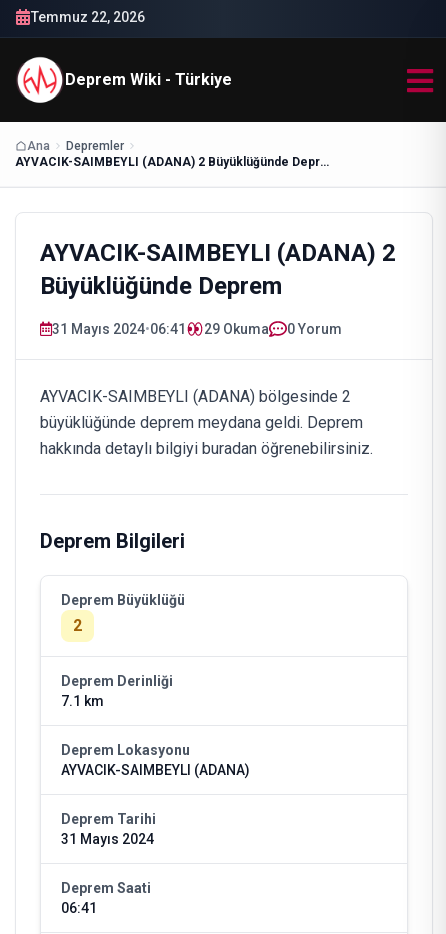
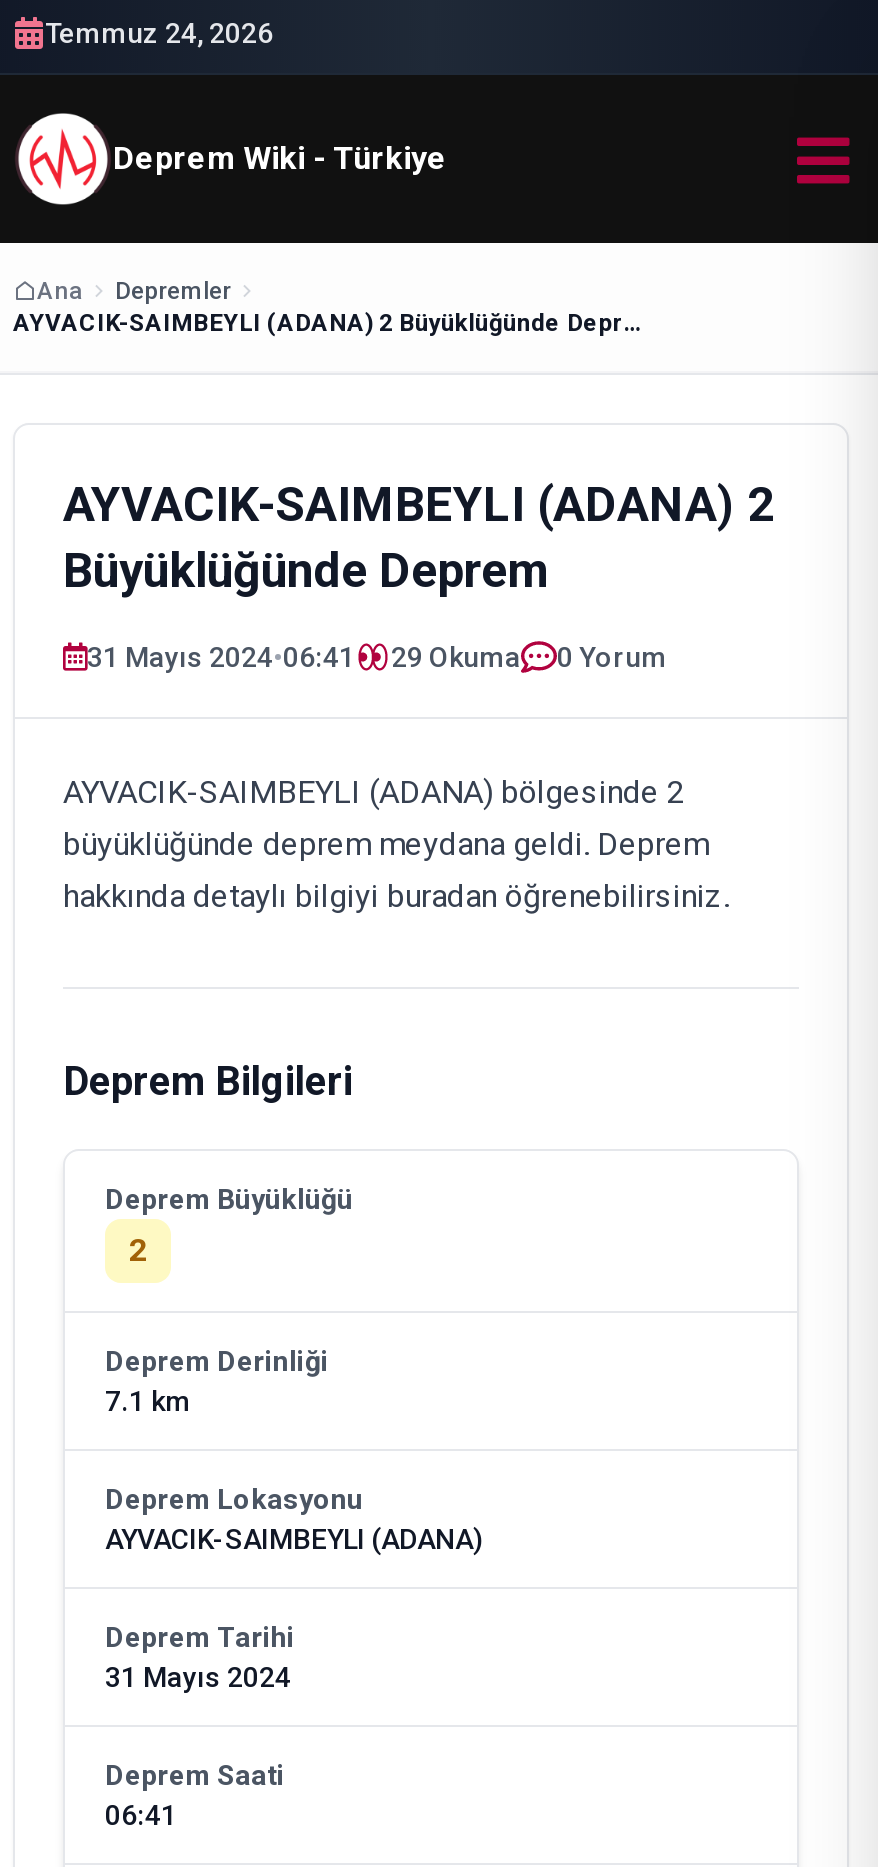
[31,9,145,25] Temmuz 22, 2026 -> [45,17,273,49] Temmuz 24, 2026

